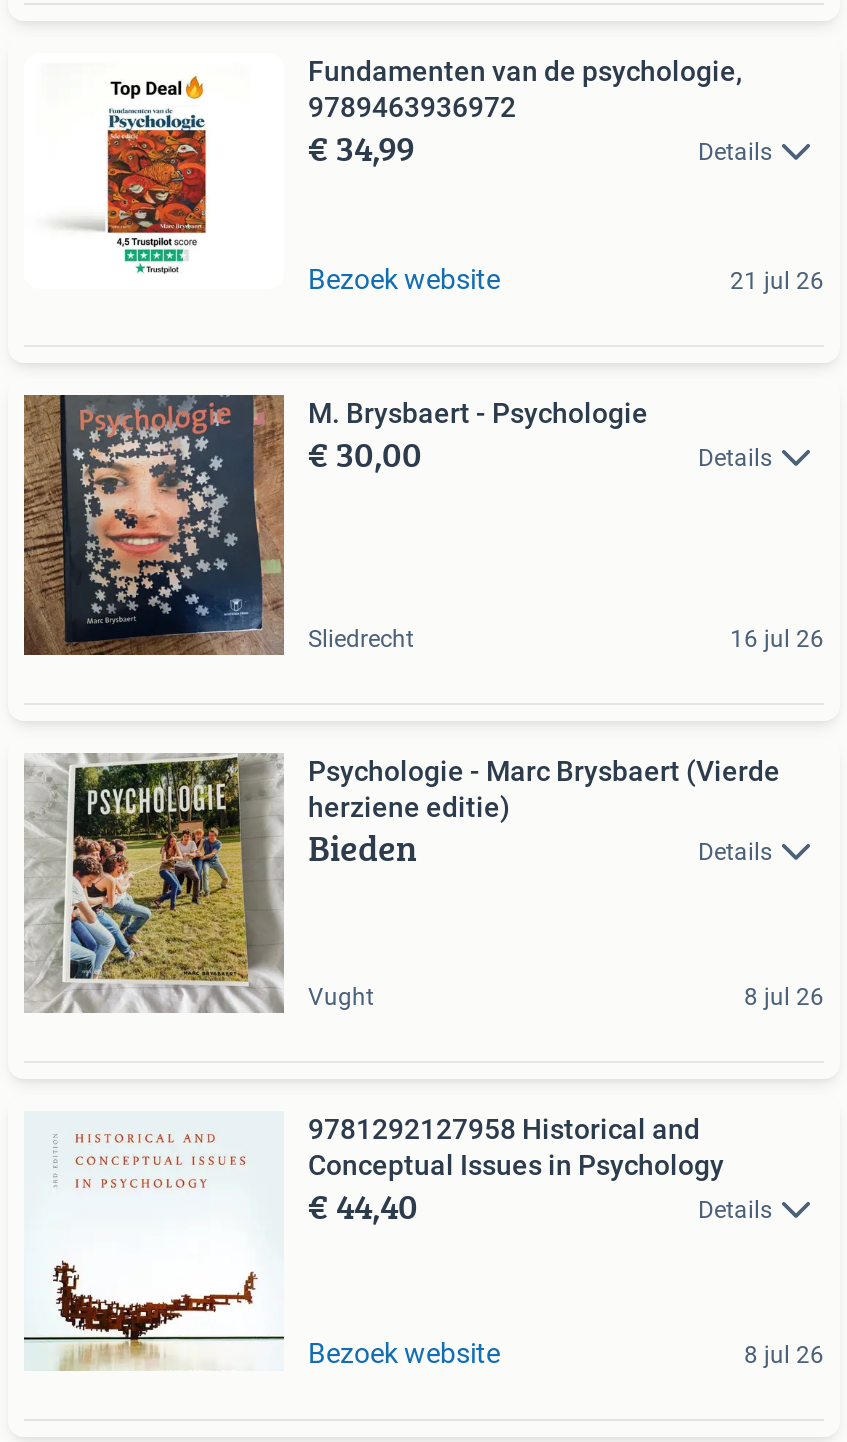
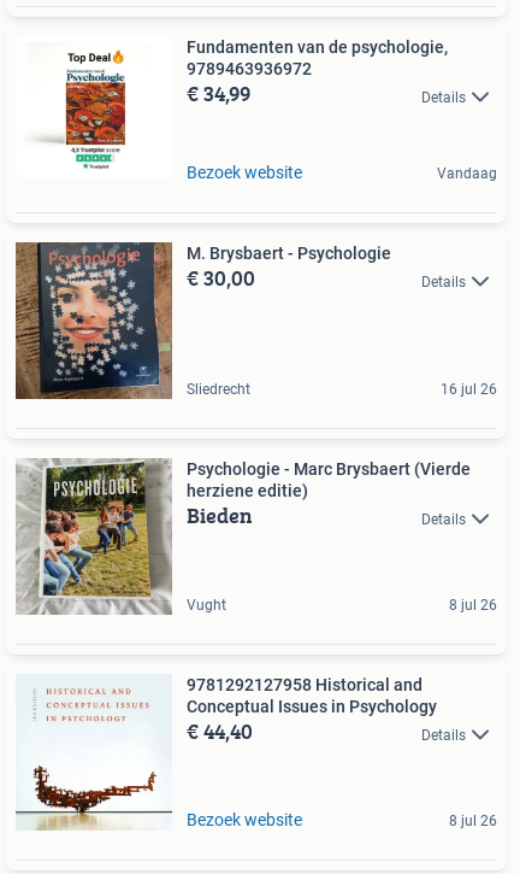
[730,267,824,295] 21 jul 26 -> [437,166,497,183] Vandaag

